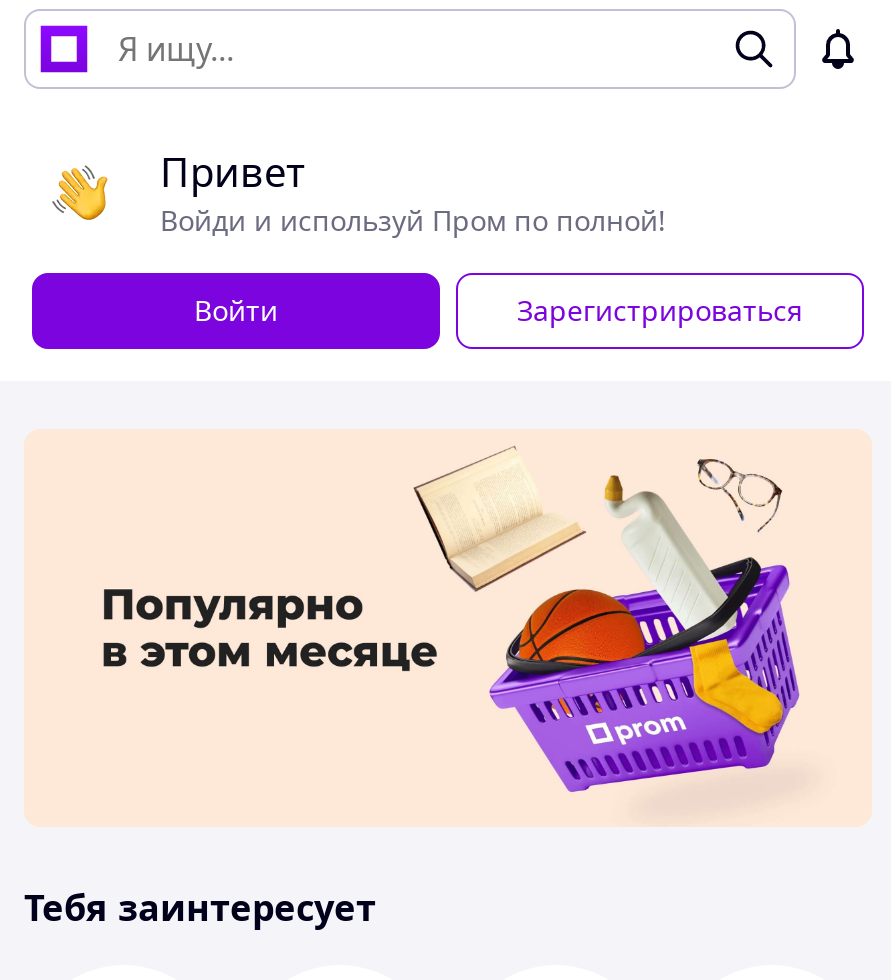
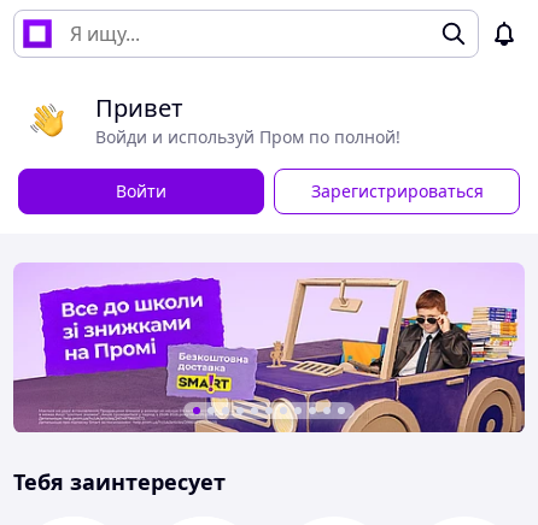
[26,431,870,827] [image] -> [12,262,526,433] [image]

